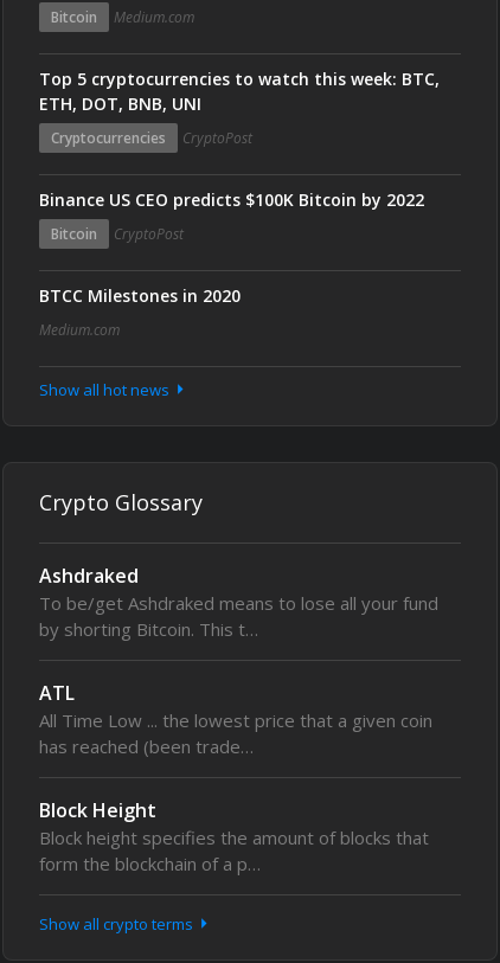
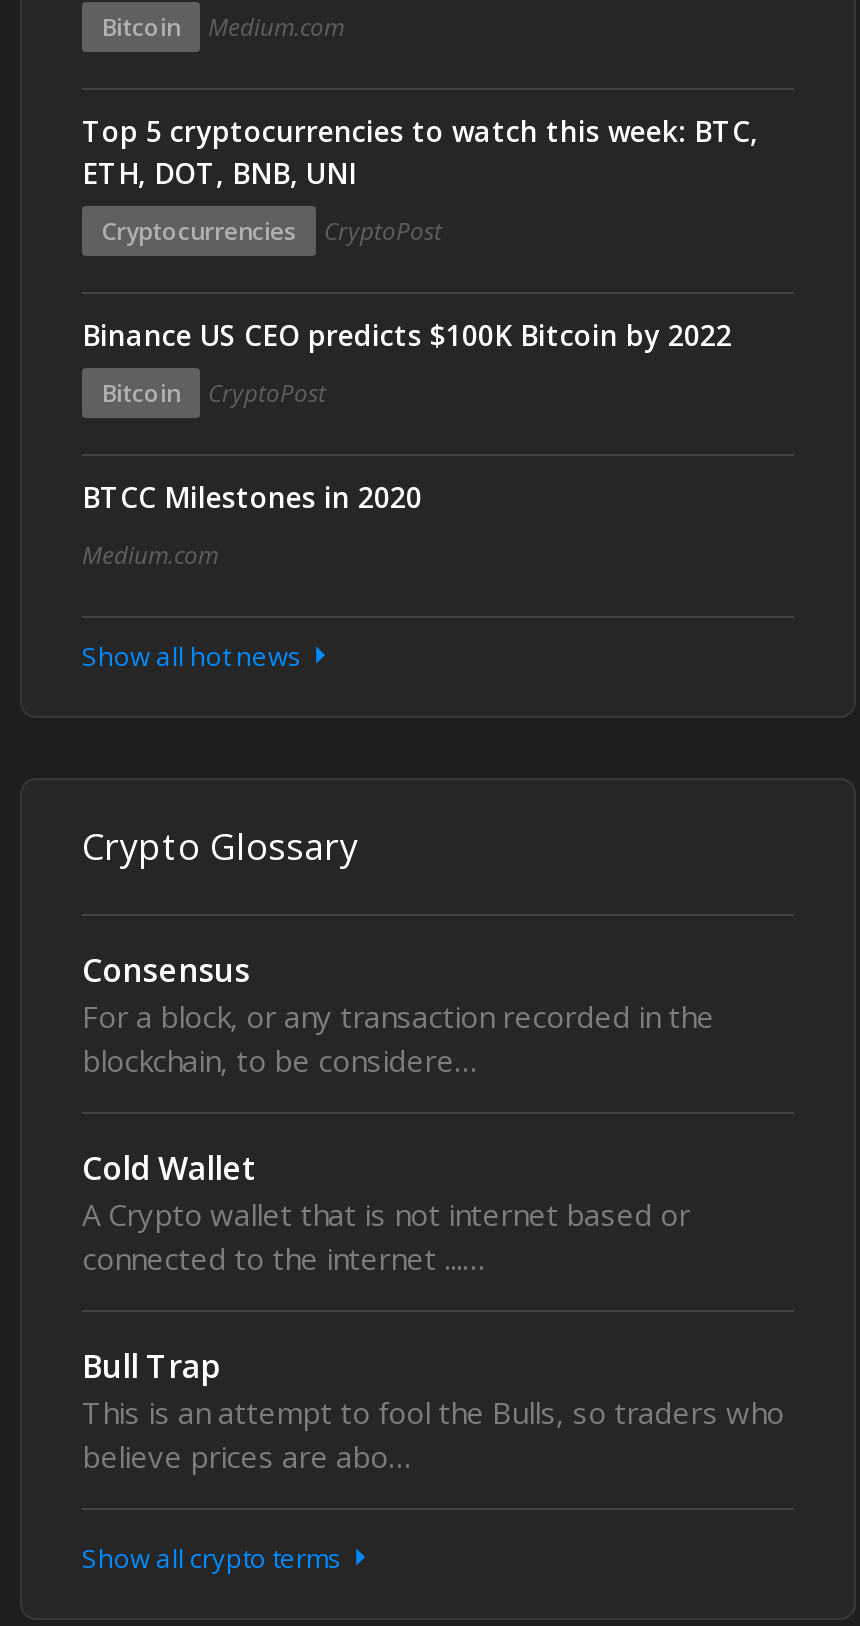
[39,563,438,641] Ashdraked | To be/get Ashdraked means to lose all your fund | by shorting Bitcoin. This t… -> [82,948,714,1080] Consensus | For a block, or any transaction recorded in the | blockchain, to be considere…
[39,680,432,758] ATL | All Time Low ... the lowest price that a given coin | has reached (been trade… -> [82,1146,690,1278] Cold Wallet | A Crypto wallet that is not internet based or | connected to the internet ...…
[39,797,429,875] Block Height | Block height specifies the amount of blocks that | form the blockchain of a p… -> [82,1344,784,1476] Bull Trap | This is an attempt to fool the Bulls, so traders who | believe prices are abo…

